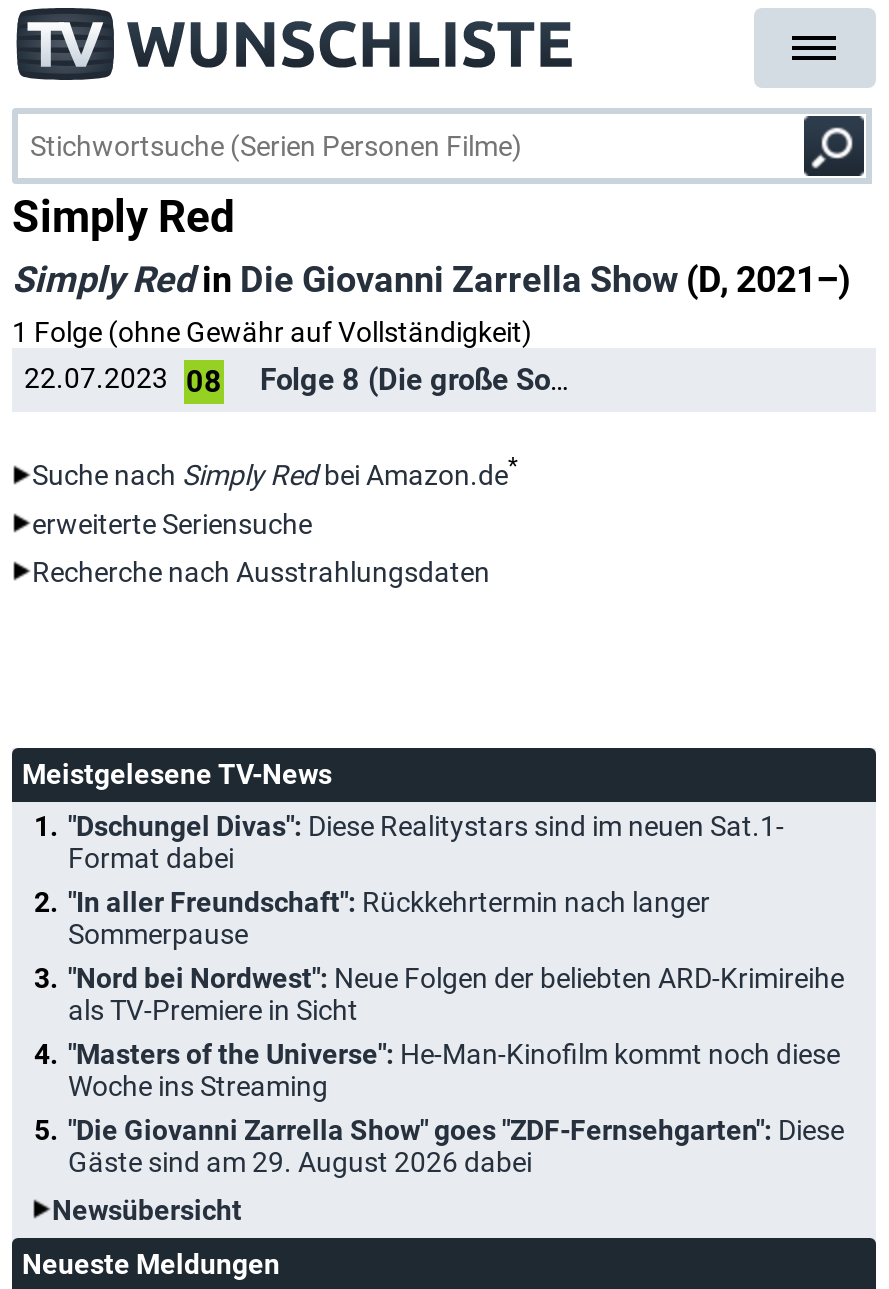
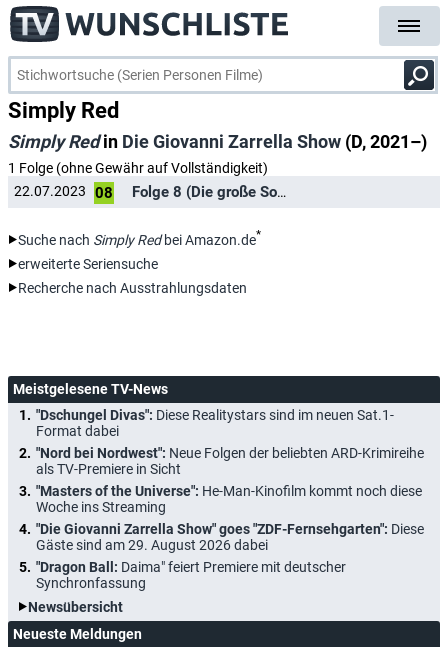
[68,885,710,949] "In aller Freundschaft": Rückkehrtermin nach langer | Sommerpause -> none
moved [68,961,844,1177] -> [36,445,424,553]: "Nord bei Nordwest": Neue Folgen der beliebten ARD-Krimireihe | als TV-Premiere in Sicht | "Masters of the Universe": He-Man-Kinofilm kommt noch diese | Woche ins Streaming | "Die Giovanni Zarrella Show" goes "ZDF-Fernsehgarten": Diese | Gäste sind am 29. August 2026 dabei
none -> [36,559,346,591] "Dragon Ball: Daima" feiert Premiere mit deutscher | Synchronfassung

